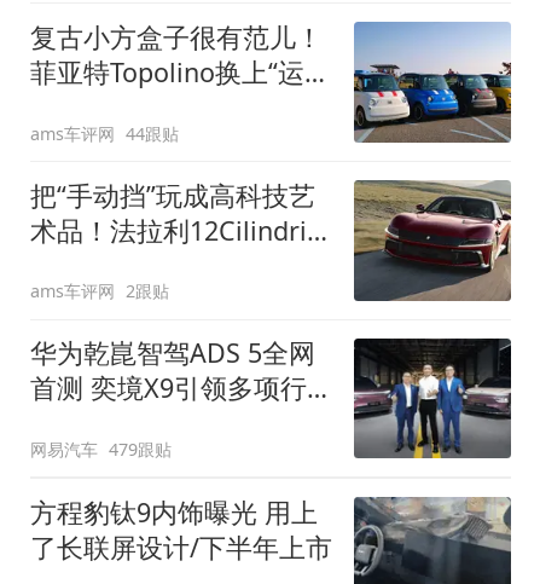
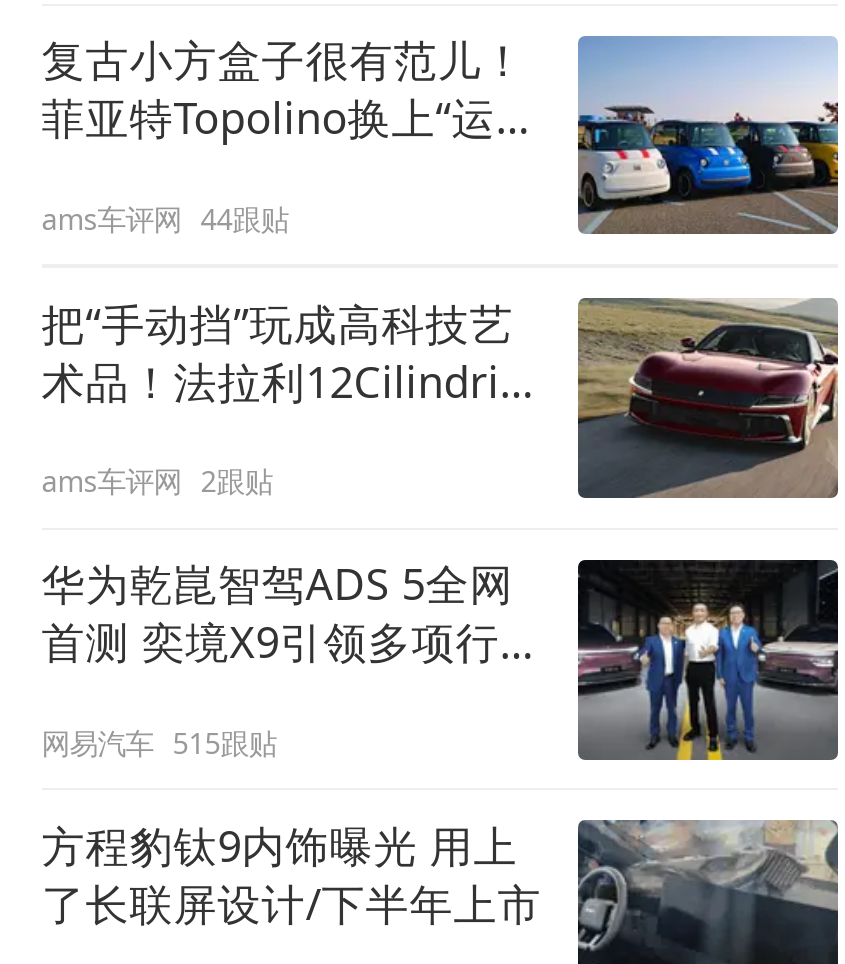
[30,437,172,460] 网易汽车 479跟贴 -> [41,723,277,761] 网易汽车 515跟贴

